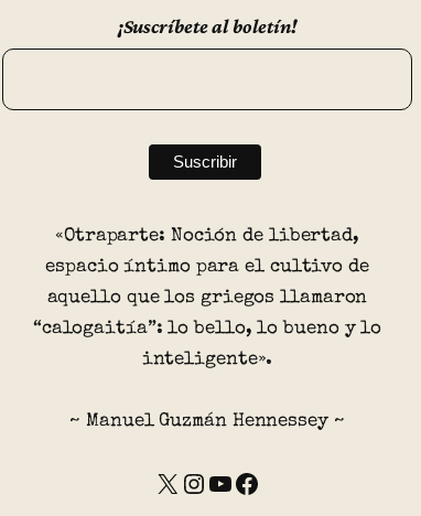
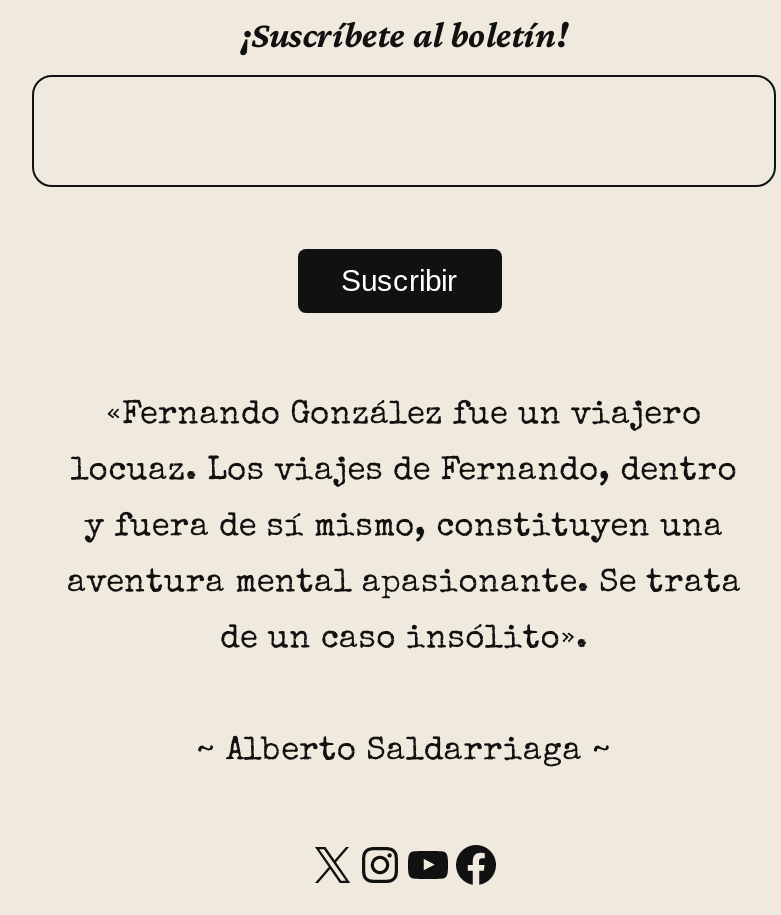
[55,227,359,246] «Otraparte: Noción de libertad, -> [106,400,702,434] «Fernando González fue un viajero
[45,258,369,277] espacio íntimo para el cultivo de -> [71,456,737,490] locuaz. Los viajes de Fernando, dentro
[47,289,367,308] aquello que los griegos llamaron -> [85,512,723,546] y fuera de sí mismo, constituyen una
[33,320,382,339] “calogaitía”: lo bello, lo bueno y lo -> [67,568,741,602] aventura mental apasionante. Se trata
[142,351,273,370] inteligente». -> [220,624,588,658] de un caso insólito».
[70,413,345,431] ~ Manuel Guzmán Hennessey ~ -> [196,736,612,770] ~ Alberto Saldarriaga ~

